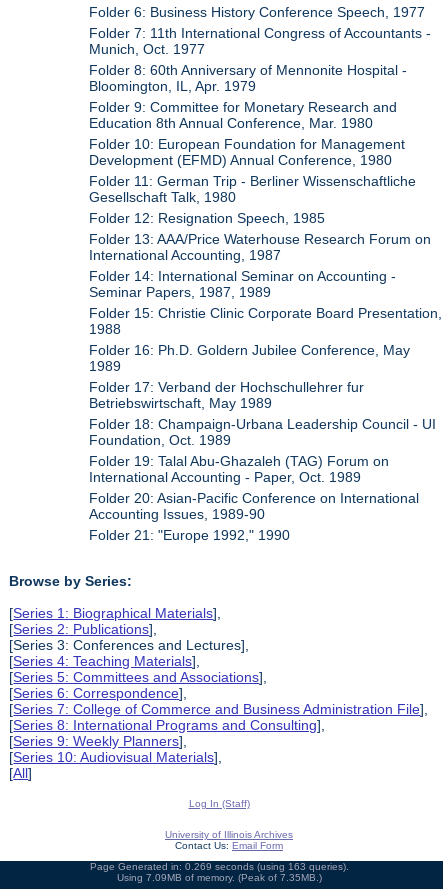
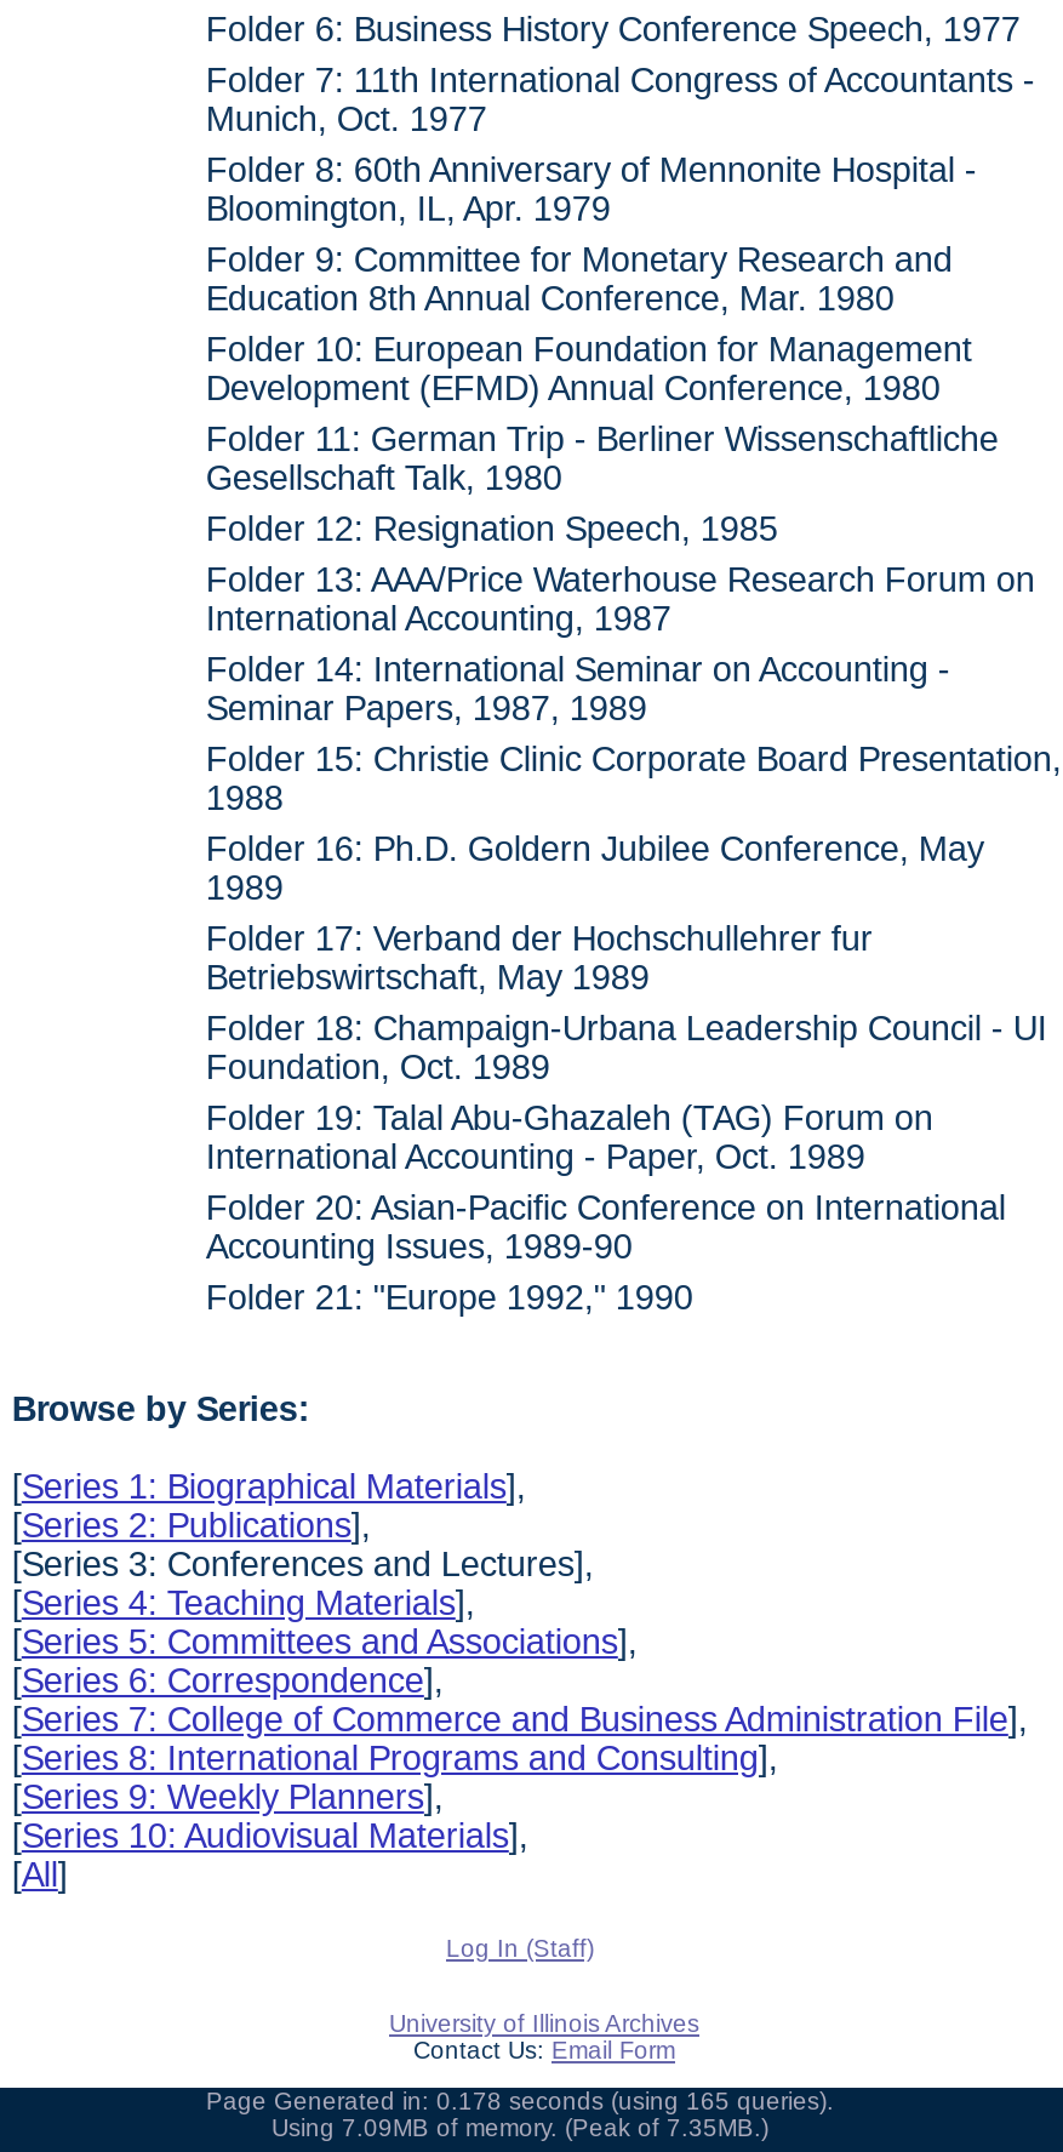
[89,861,348,872] Page Generated in: 0.269 seconds (using 163 queries). -> [206,2088,834,2115] Page Generated in: 0.178 seconds (using 165 queries).

